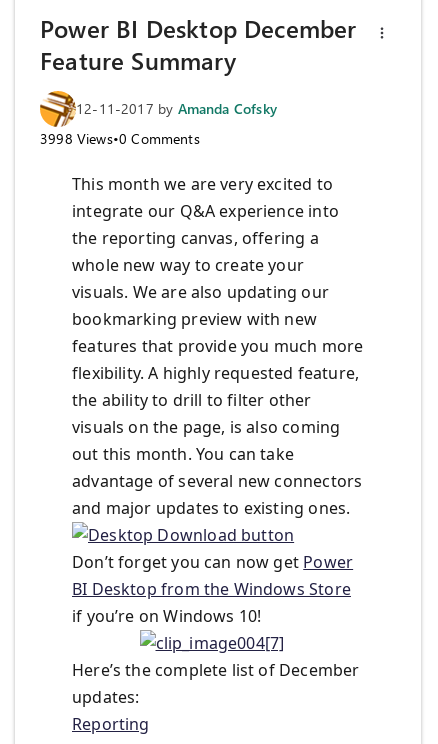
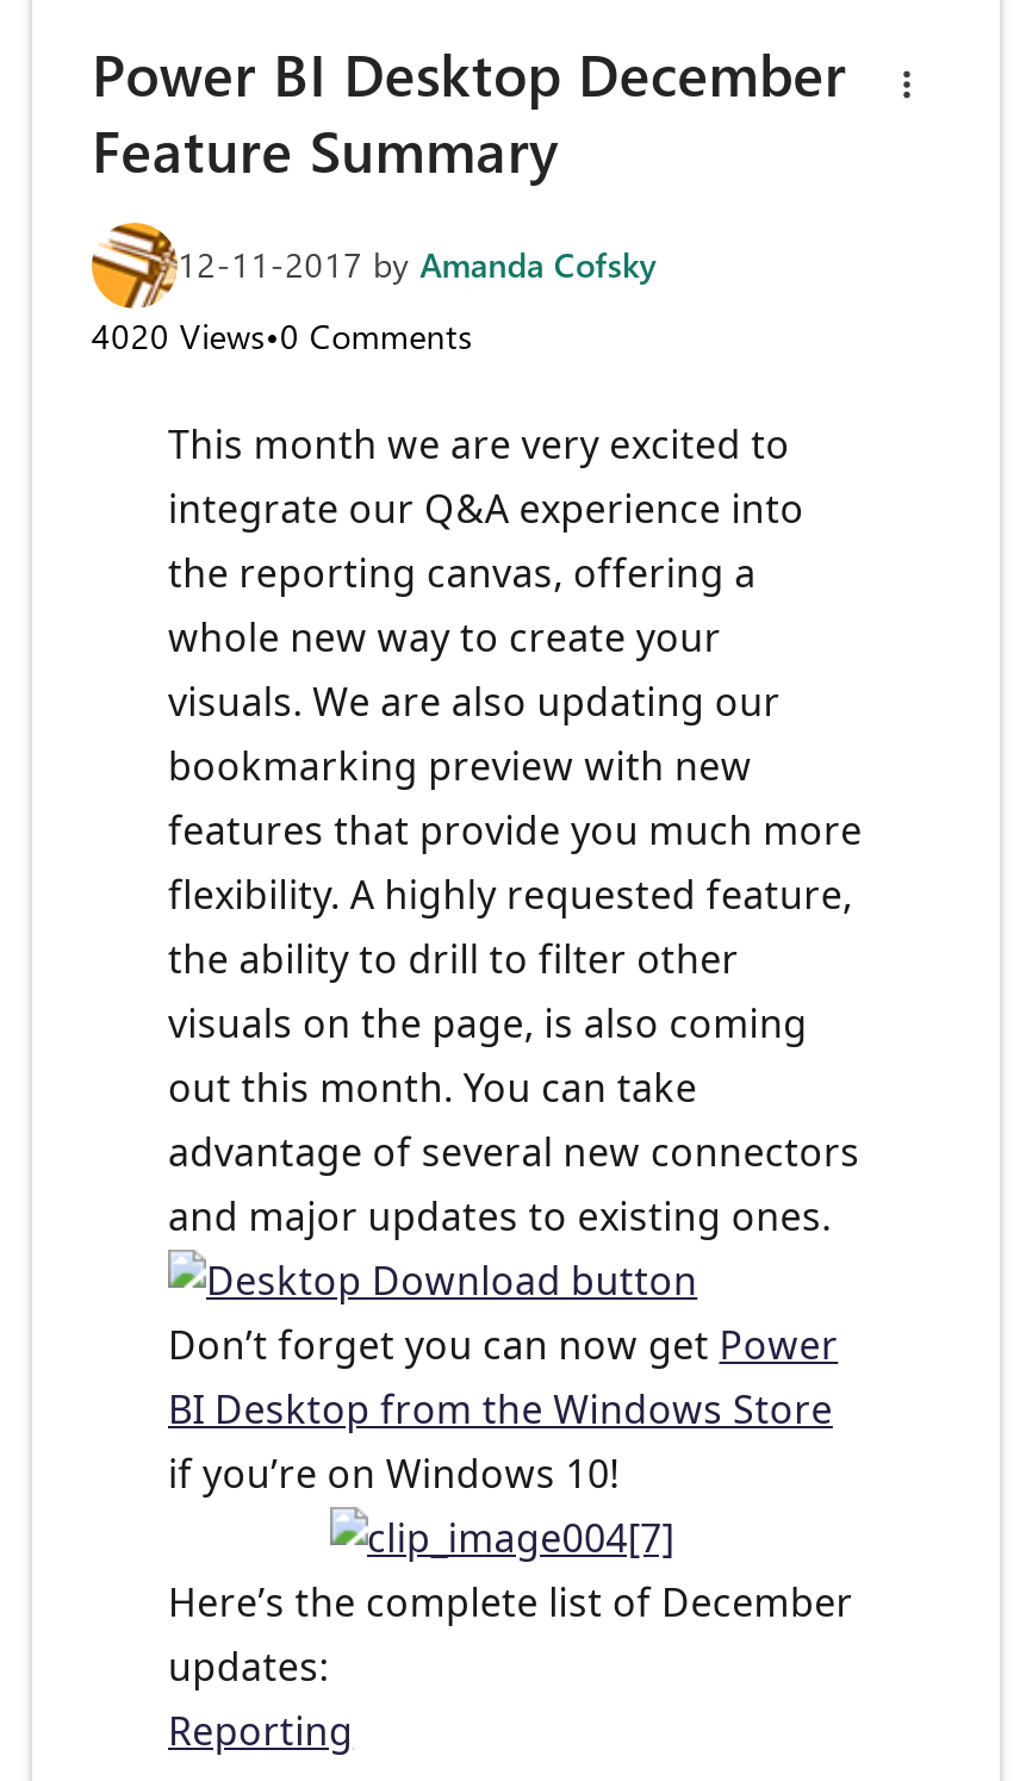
[40,129,200,148] 3998 Views•0 Comments -> [92,314,473,360] 4020 Views•0 Comments

